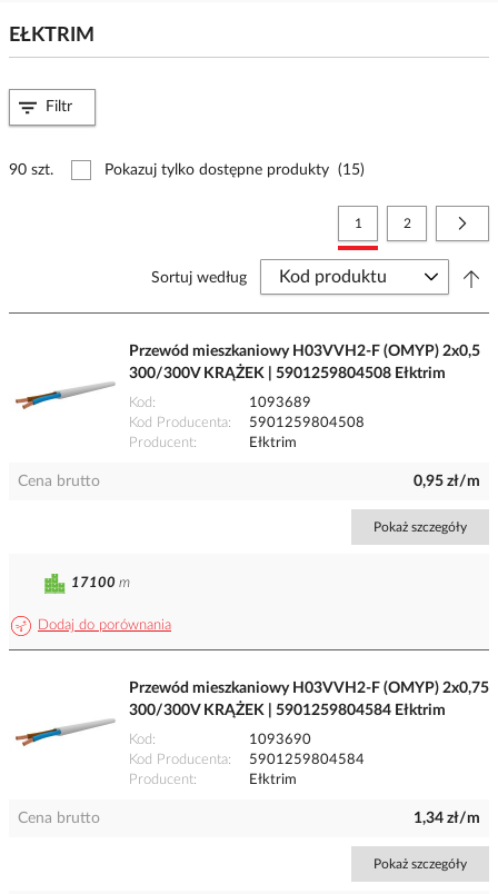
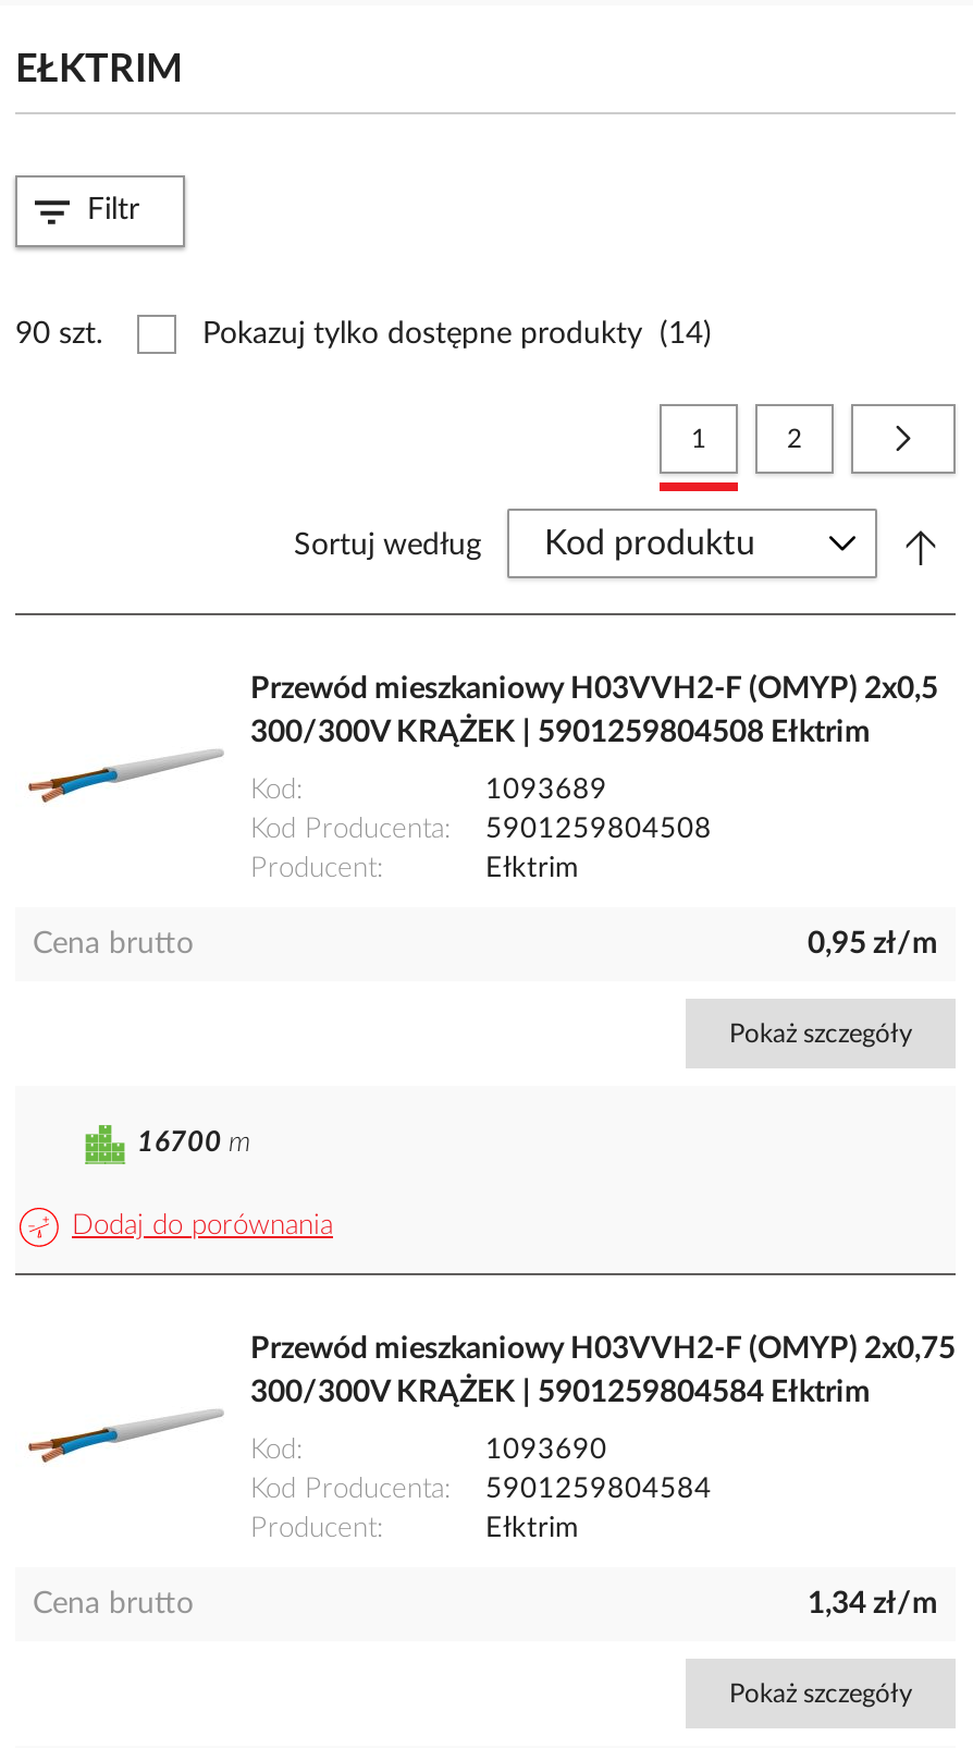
[104,163,365,178] Pokazuj tylko dostępne produkty (15) -> [202,320,712,351] Pokazuj tylko dostępne produkty (14)
[71,576,130,591] 17100 m -> [137,1130,250,1158] 16700 m

